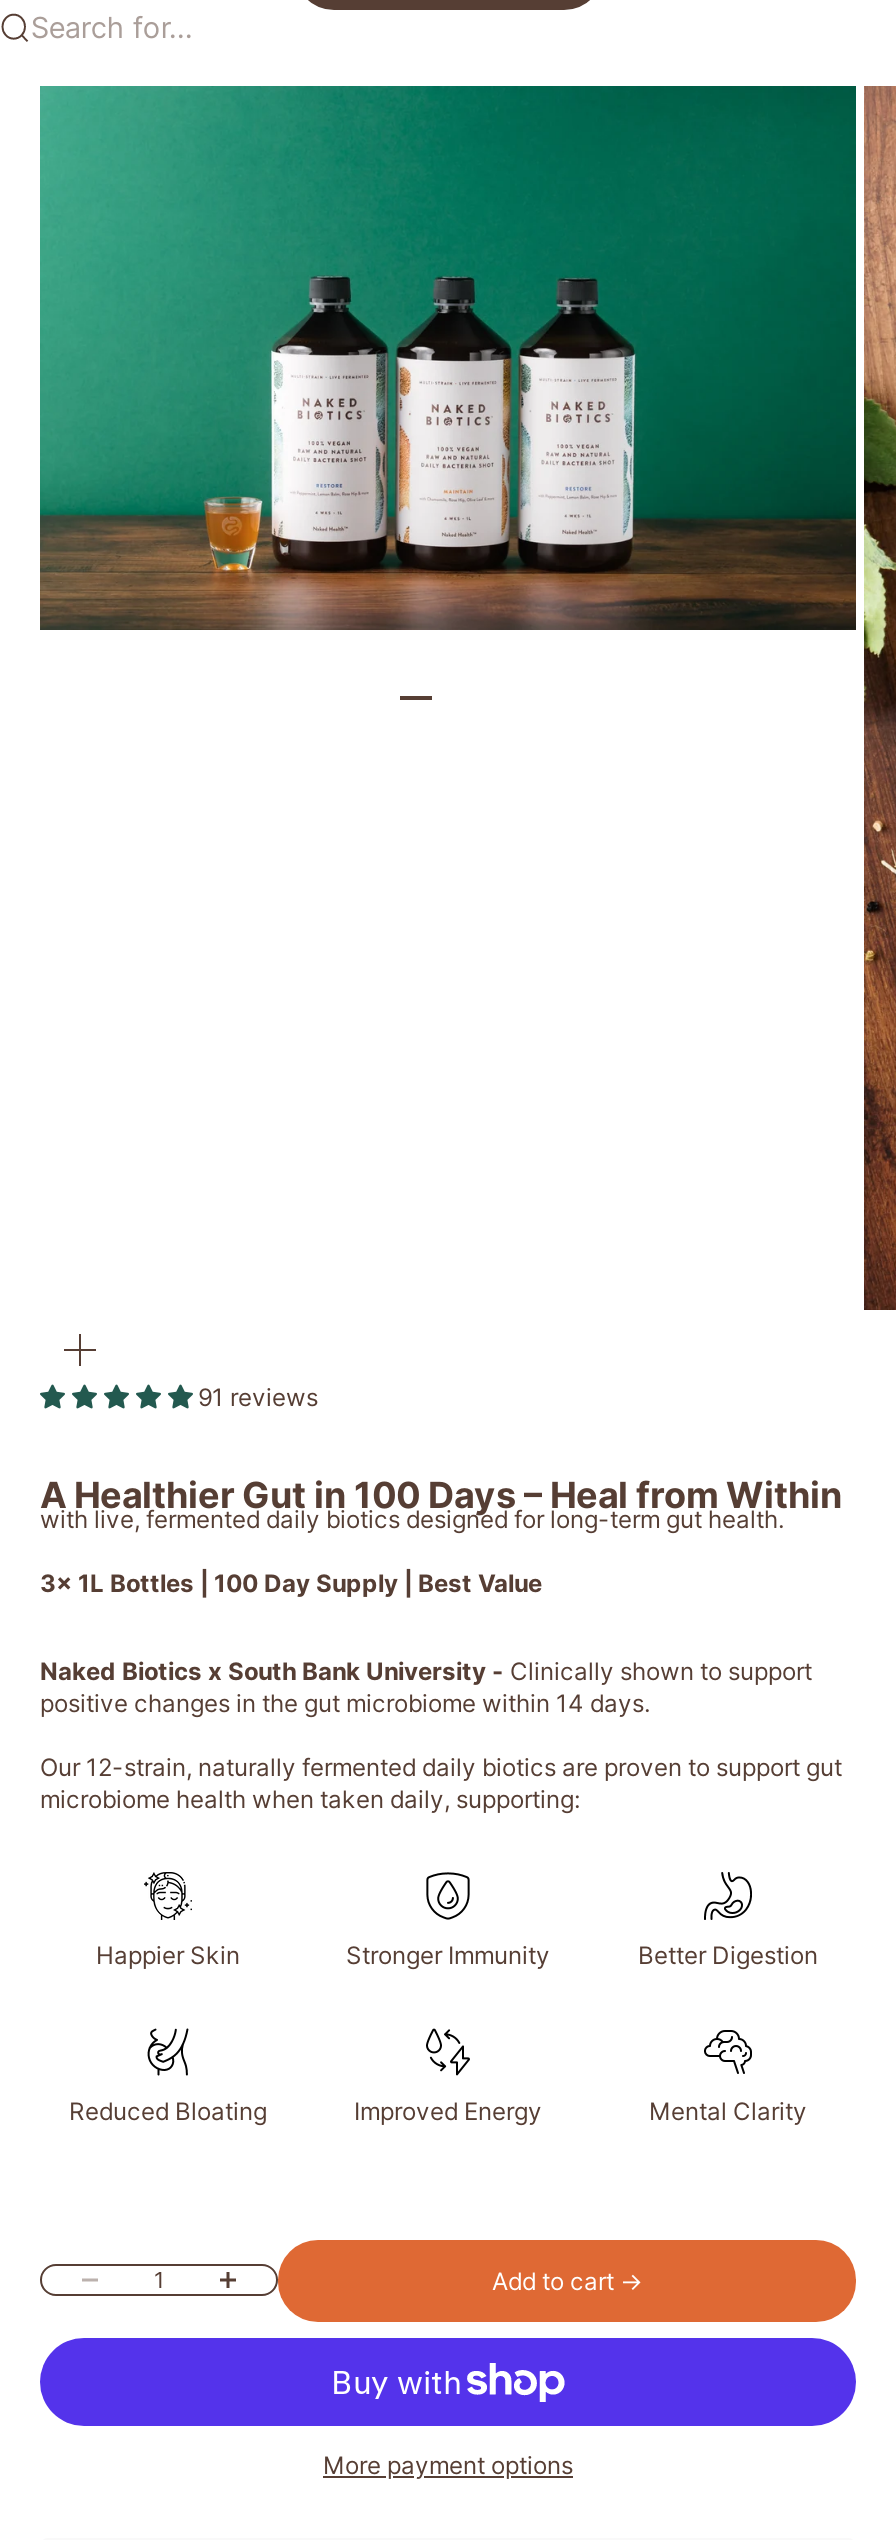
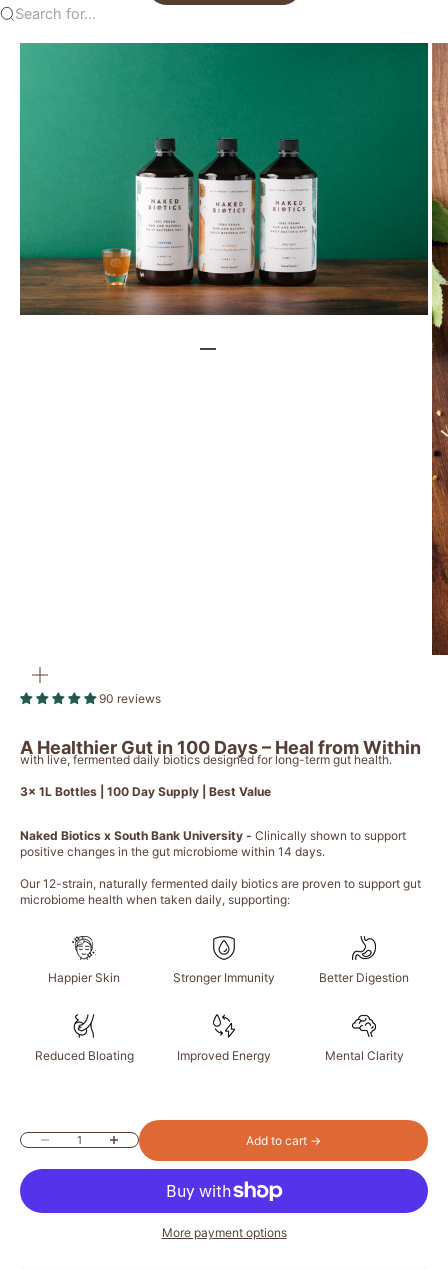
[198,1382,318,1412] 91 reviews -> [99,691,161,706] 90 reviews

